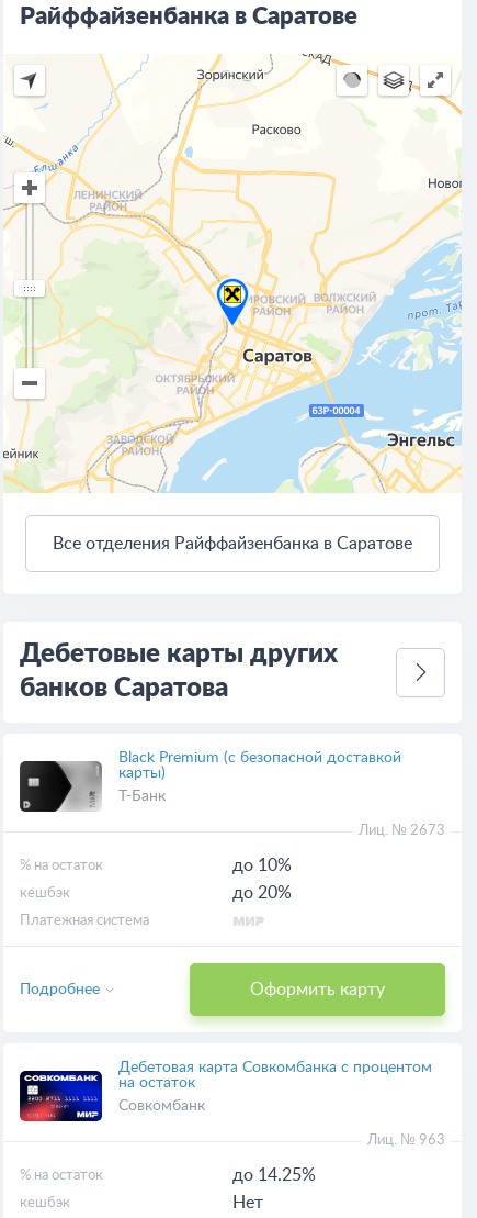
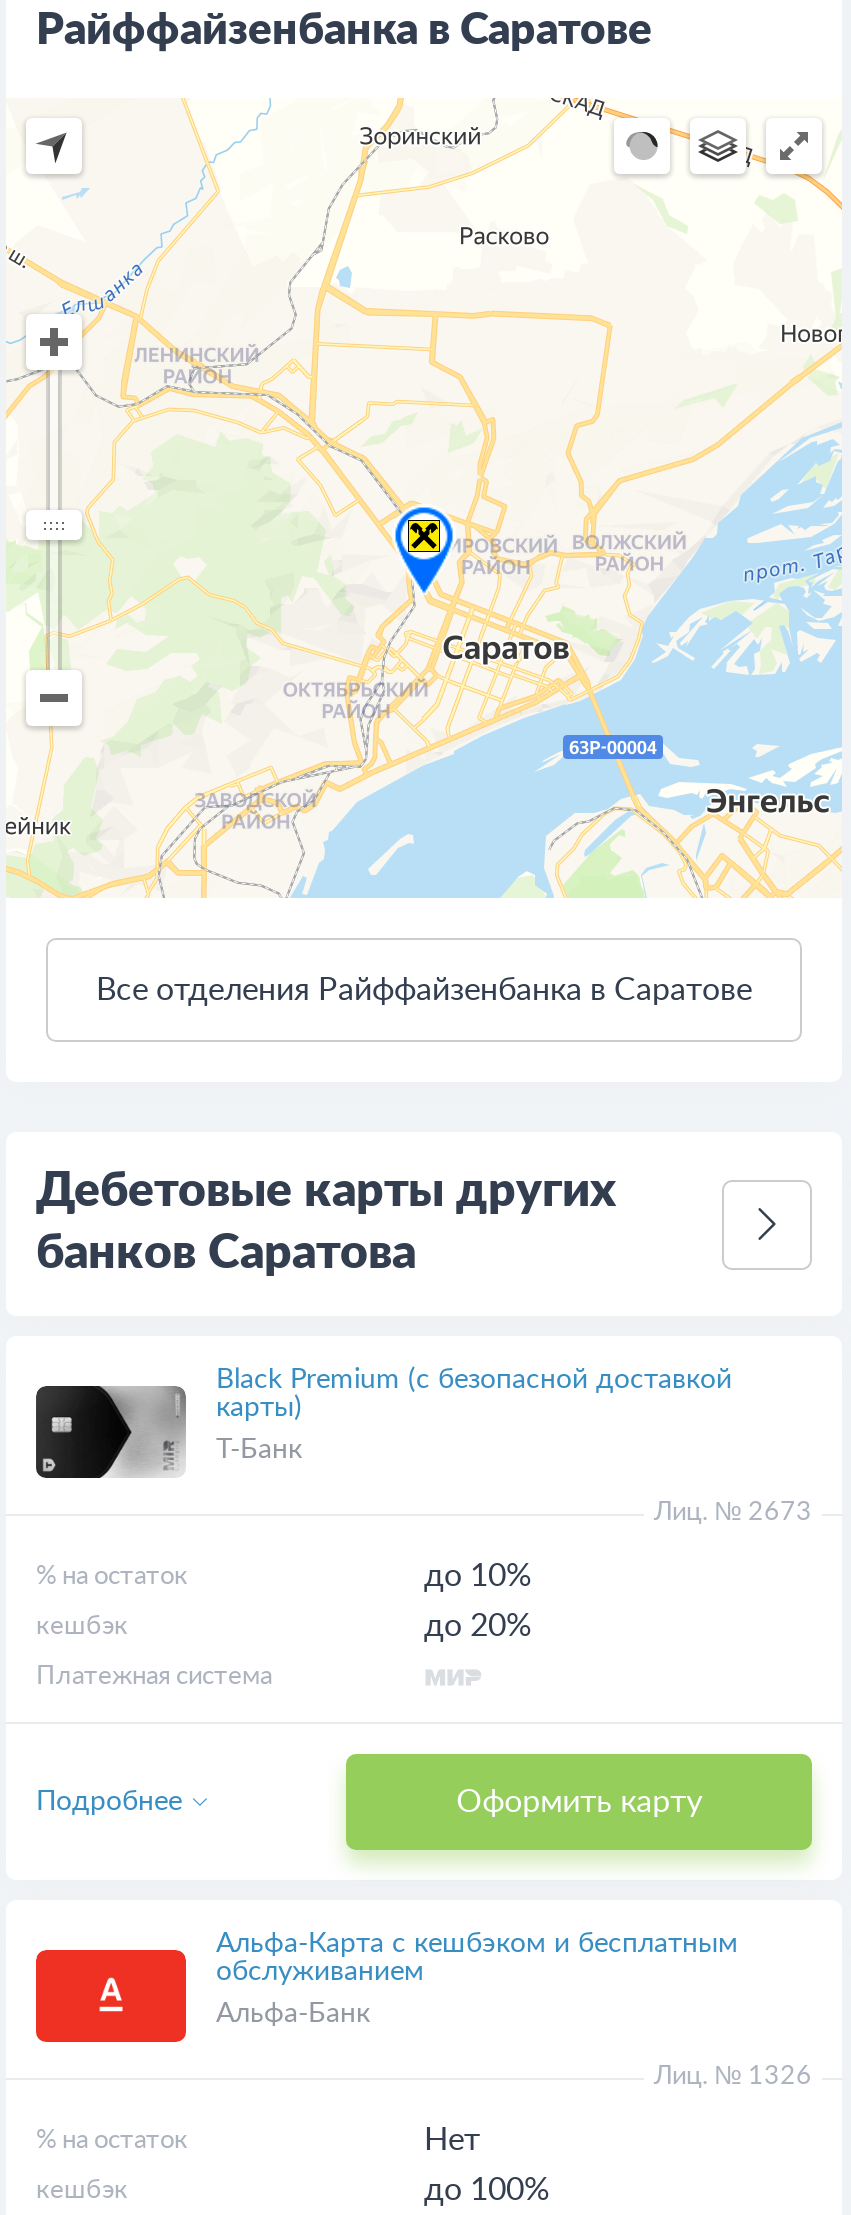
[19,1060,432,1122] [image] | Дебетовая карта Совкомбанка с процентом | на остаток -> [34,1930,738,2044] [image] | Альфа-Карта с кешбэком и бесплатным | обслуживанием
[118,1098,205,1114] Совкомбанк -> [216,2000,370,2028] Альфа-Банк
[367,1133,445,1148] Лиц. № 963 -> [654,2064,812,2090] Лиц. № 1326
[232,1166,316,1184] до 14.25% -> none
none -> [424,2174,550,2206] до 100%
moved [232,1194,263,1211] -> [424,2124,480,2156]: Нет

